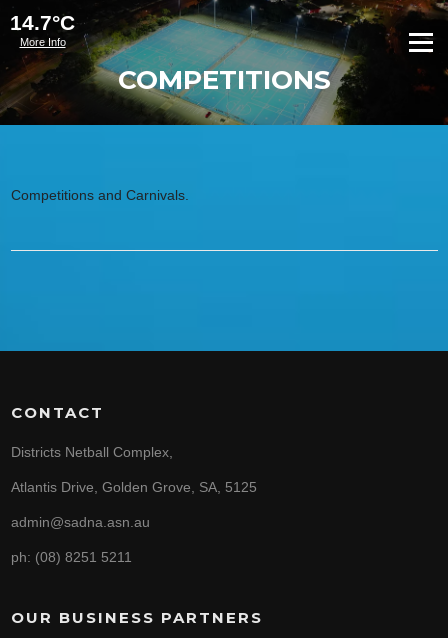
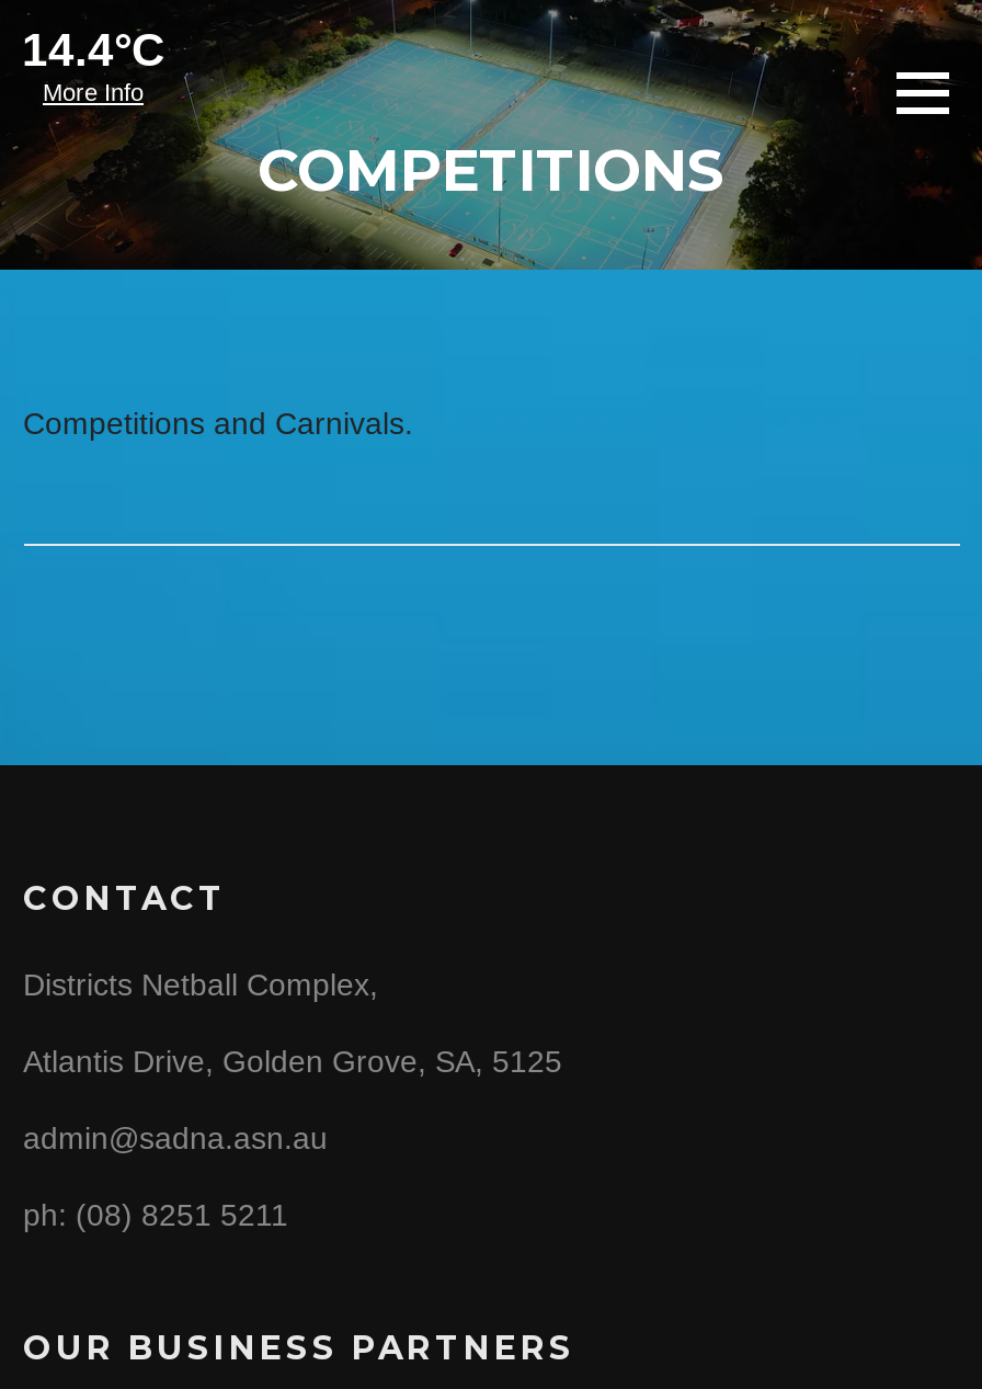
[10,11,75,34] 14.7°C -> [22,24,164,75] 14.4°C

